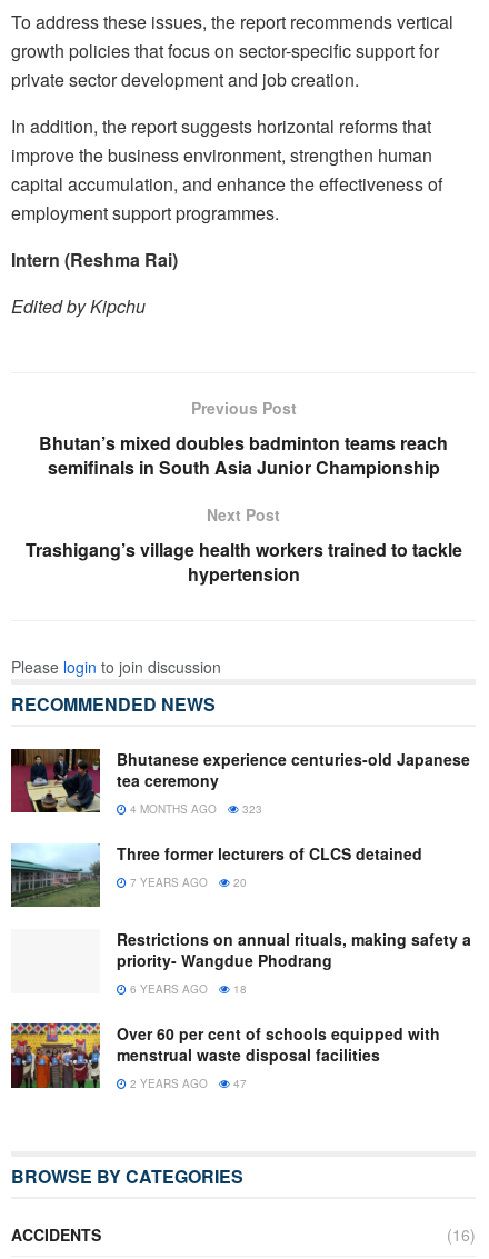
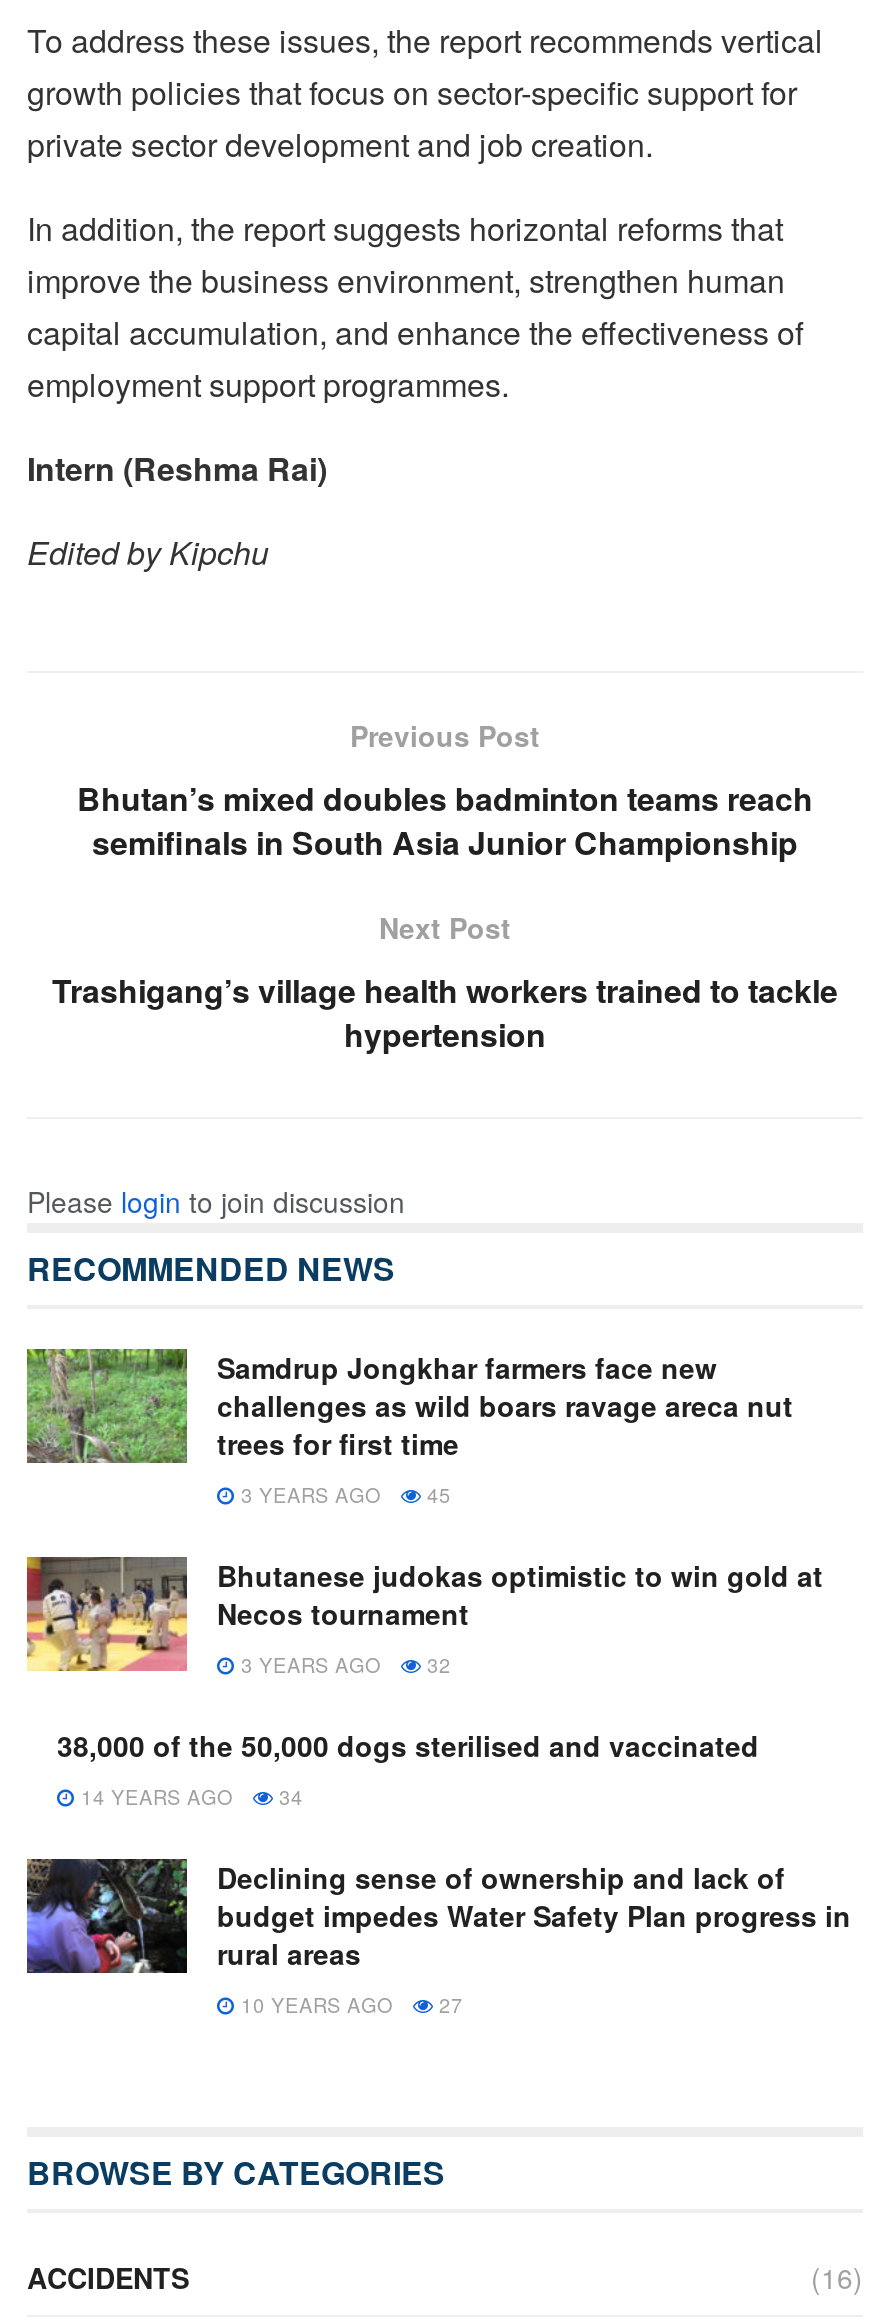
[10,748,470,817] [image] | Bhutanese experience centuries-old Japanese | tea ceremony | 4 MONTHS AGO | 323 -> [25,1346,793,1508] [image] | Samdrup Jongkhar farmers face new | challenges as wild boars ravage areca nut | trees for first time | 3 YEARS AGO | 45
[10,842,422,908] [image] | Three former lecturers of CLCS detained | 7 YEARS AGO | 20 -> [25,1554,823,1678] [image] | Bhutanese judokas optimistic to win gold at | Necos tournament | 3 YEARS AGO | 32
[117,928,471,997] Restrictions on annual rituals, making safety a | priority- Wangdue Phodrang | 6 YEARS AGO | 18 -> [57,1724,759,1810] 38,000 of the 50,000 dogs sterilised and vaccinated | 14 YEARS AGO | 34
[10,1022,440,1092] [image] | Over 60 per cent of schools equipped with | menstrual waste disposal facilities | 2 YEARS AGO | 47 -> [25,1856,851,2018] [image] | Declining sense of ownership and lack of | budget impedes Water Safety Plan progress in | rural areas | 10 YEARS AGO | 27

